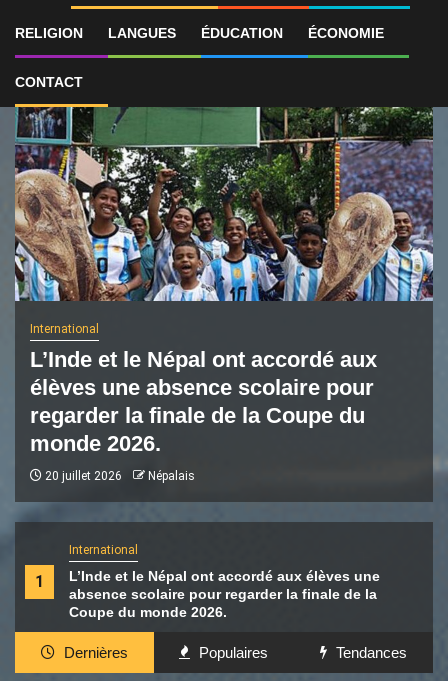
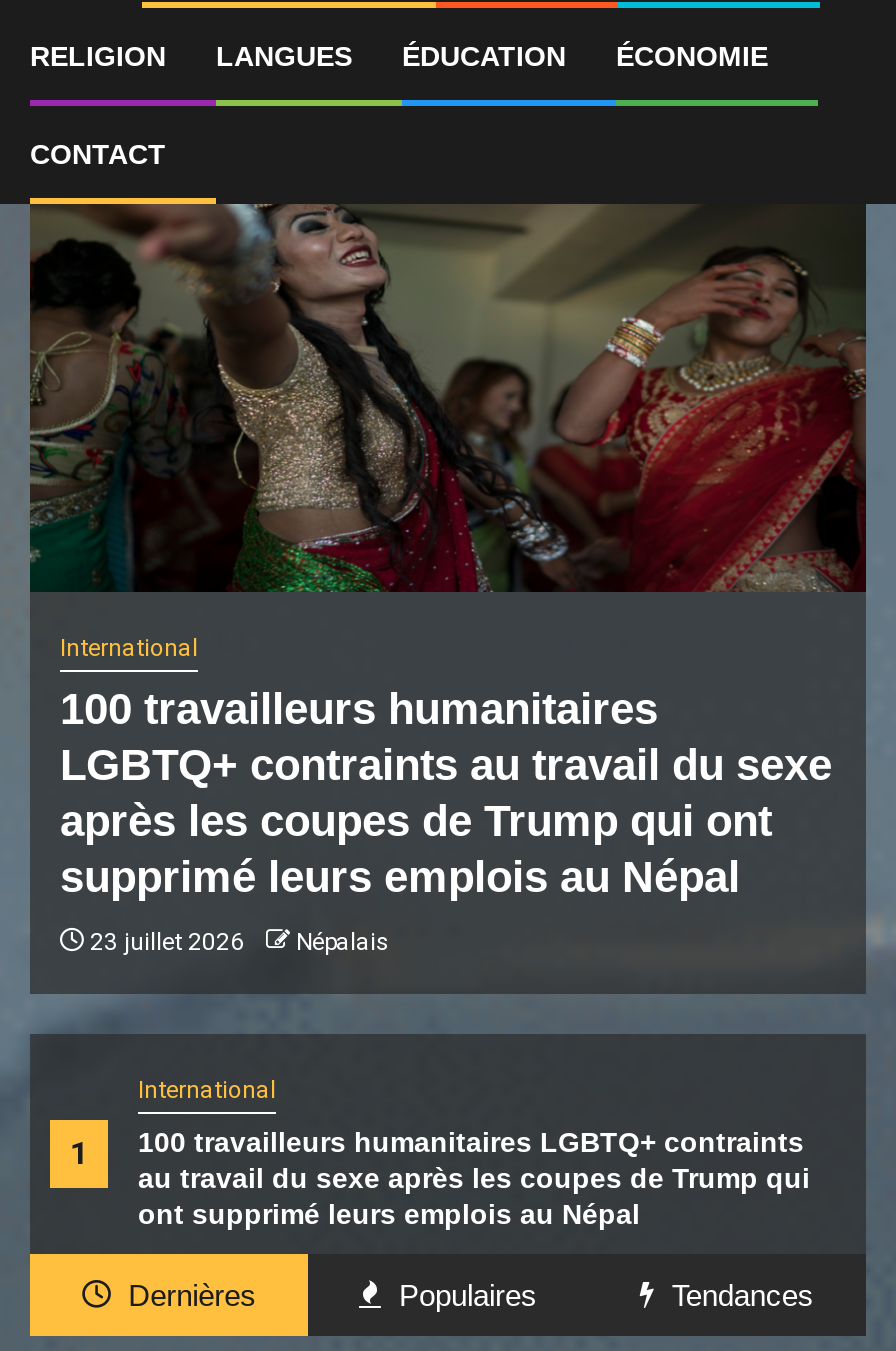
[14,106,434,302] [image] -> [28,204,868,592] [image]
[30,347,377,456] L’Inde et le Népal ont accordé aux | élèves une absence scolaire pour | regarder la finale de la Coupe du | monde 2026. -> [60,684,832,902] 100 travailleurs humanitaires | LGBTQ+ contraints au travail du sexe | après les coupes de Trump qui ont | supprimé leurs emplois au Népal
[42,469,195,483] 20 juillet 2026 Népalais -> [84,928,390,956] 23 juillet 2026 Népalais
[69,568,380,620] L’Inde et le Népal ont accordé aux élèves une | absence scolaire pour regarder la finale de la | Coupe du monde 2026. -> [138,1126,810,1230] 100 travailleurs humanitaires LGBTQ+ contraints | au travail du sexe après les coupes de Trump qui | ont supprimé leurs emplois au Népal

